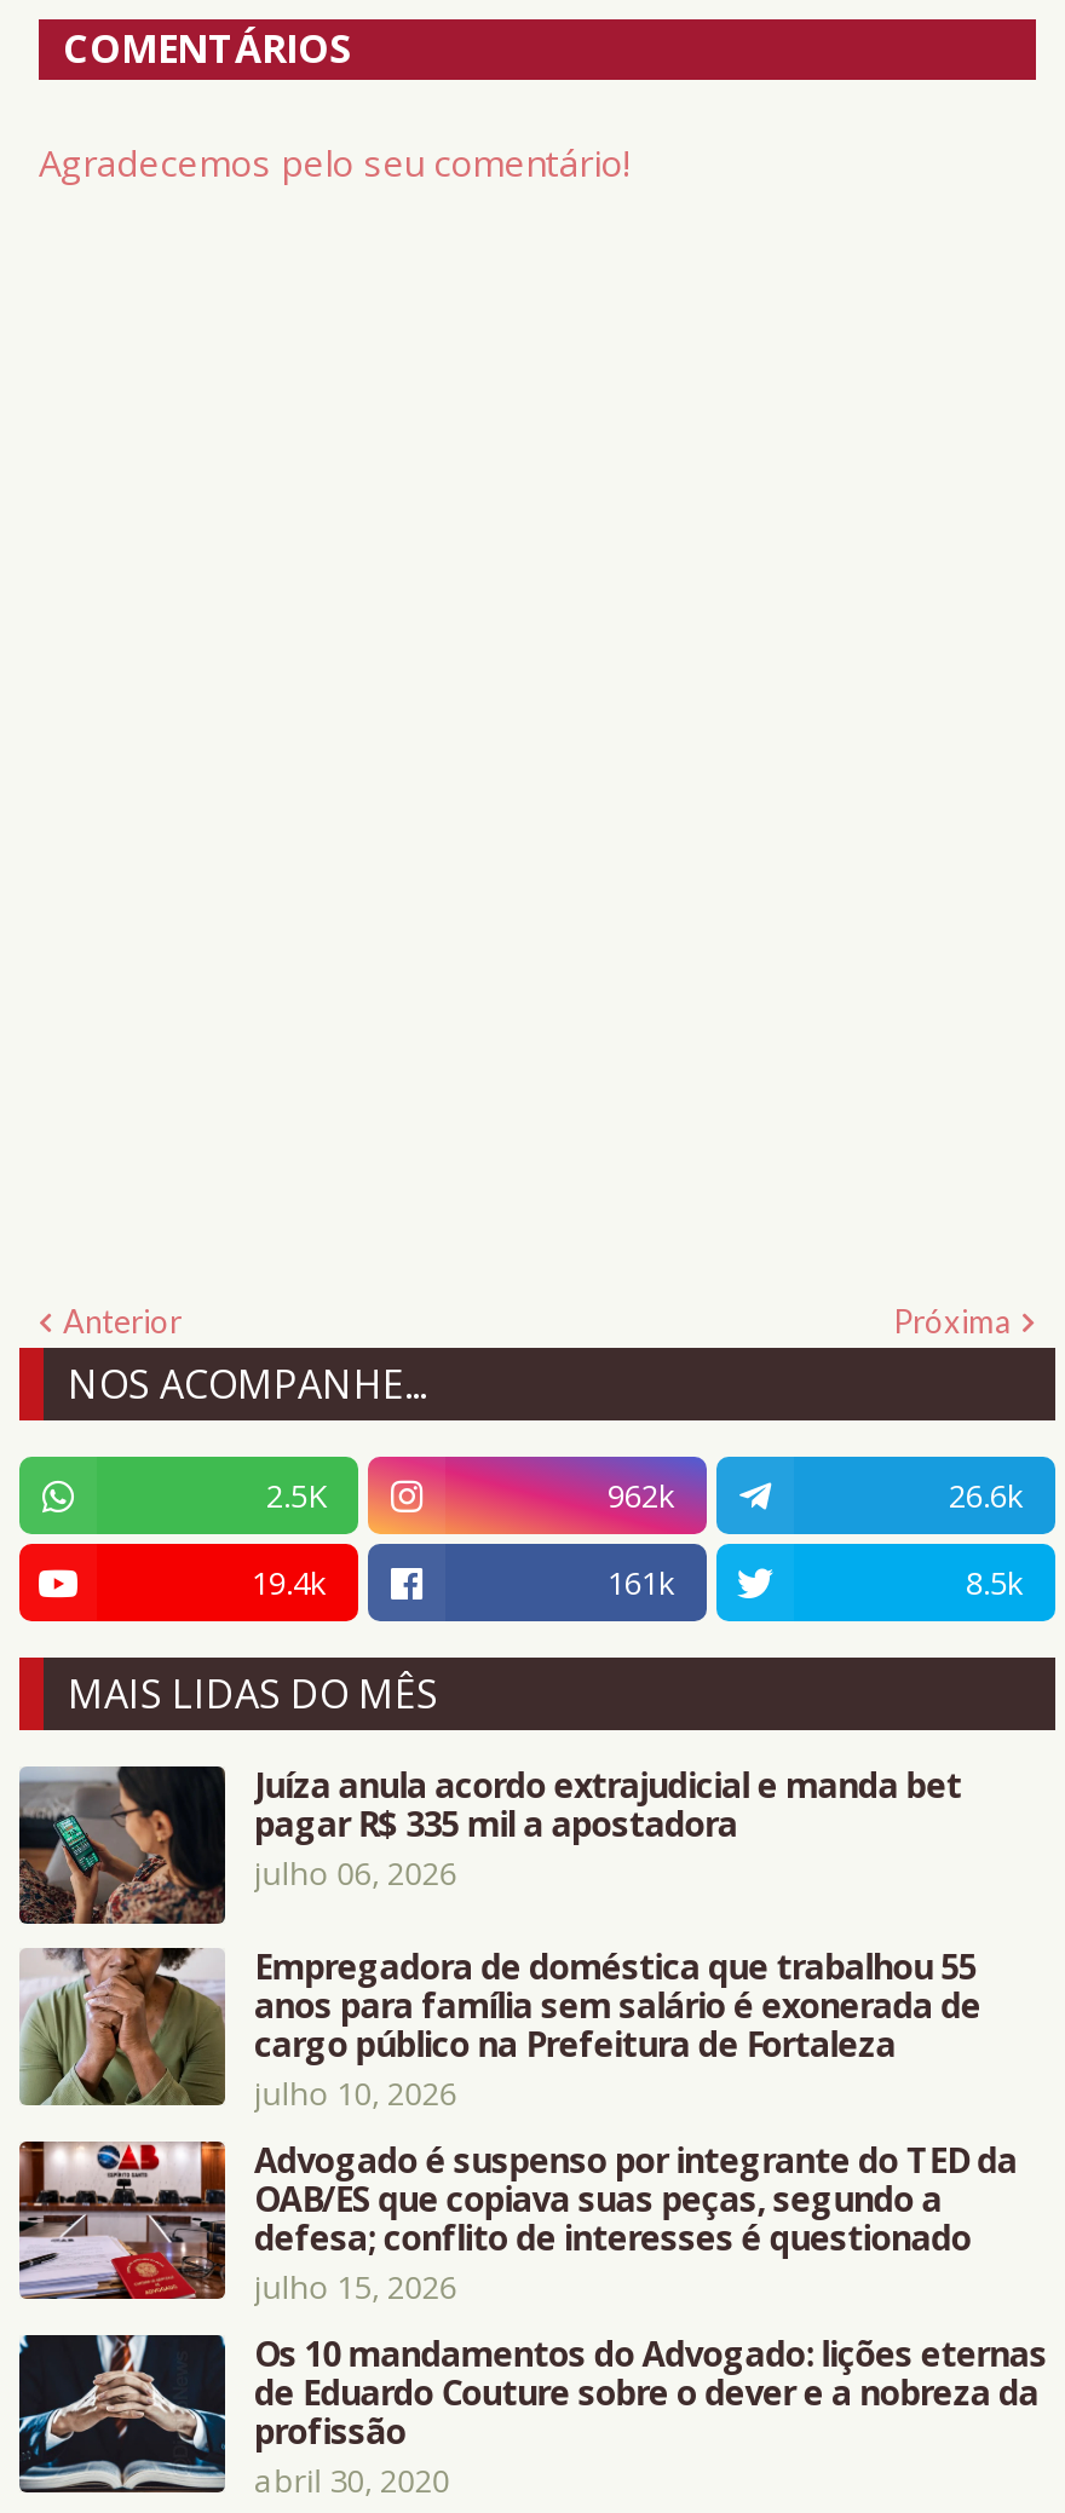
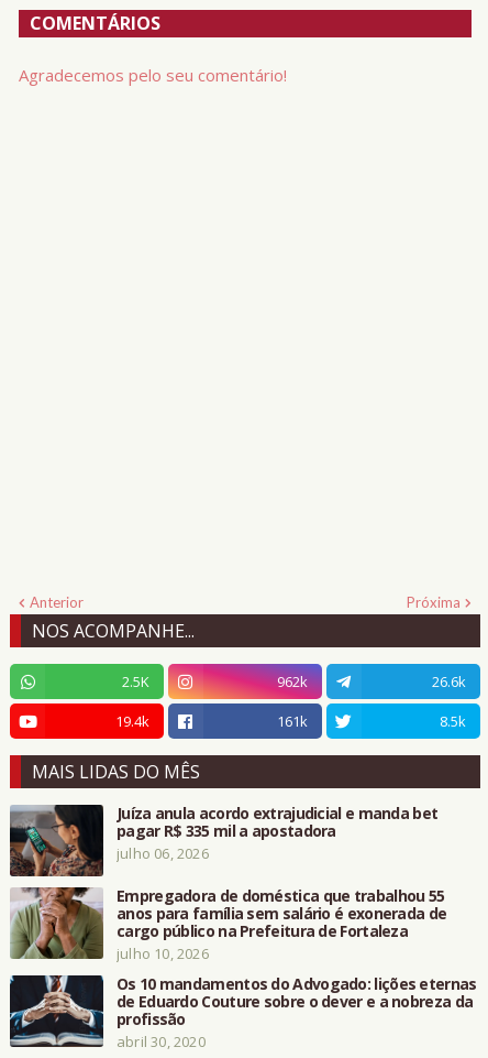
[17,2137,1017,2309] [image] | Advogado é suspenso por integrante do TED da | OAB/ES que copiava suas peças, segundo a | defesa; conflito de interesses é questionado | julho 15, 2026 -> none

